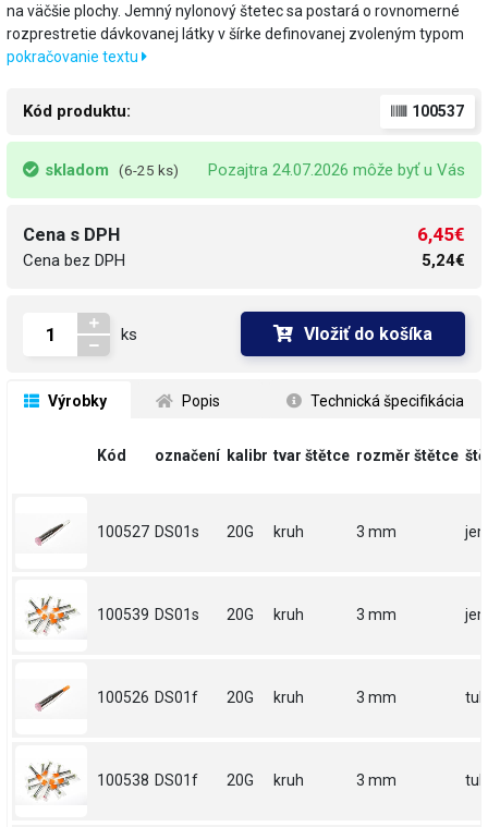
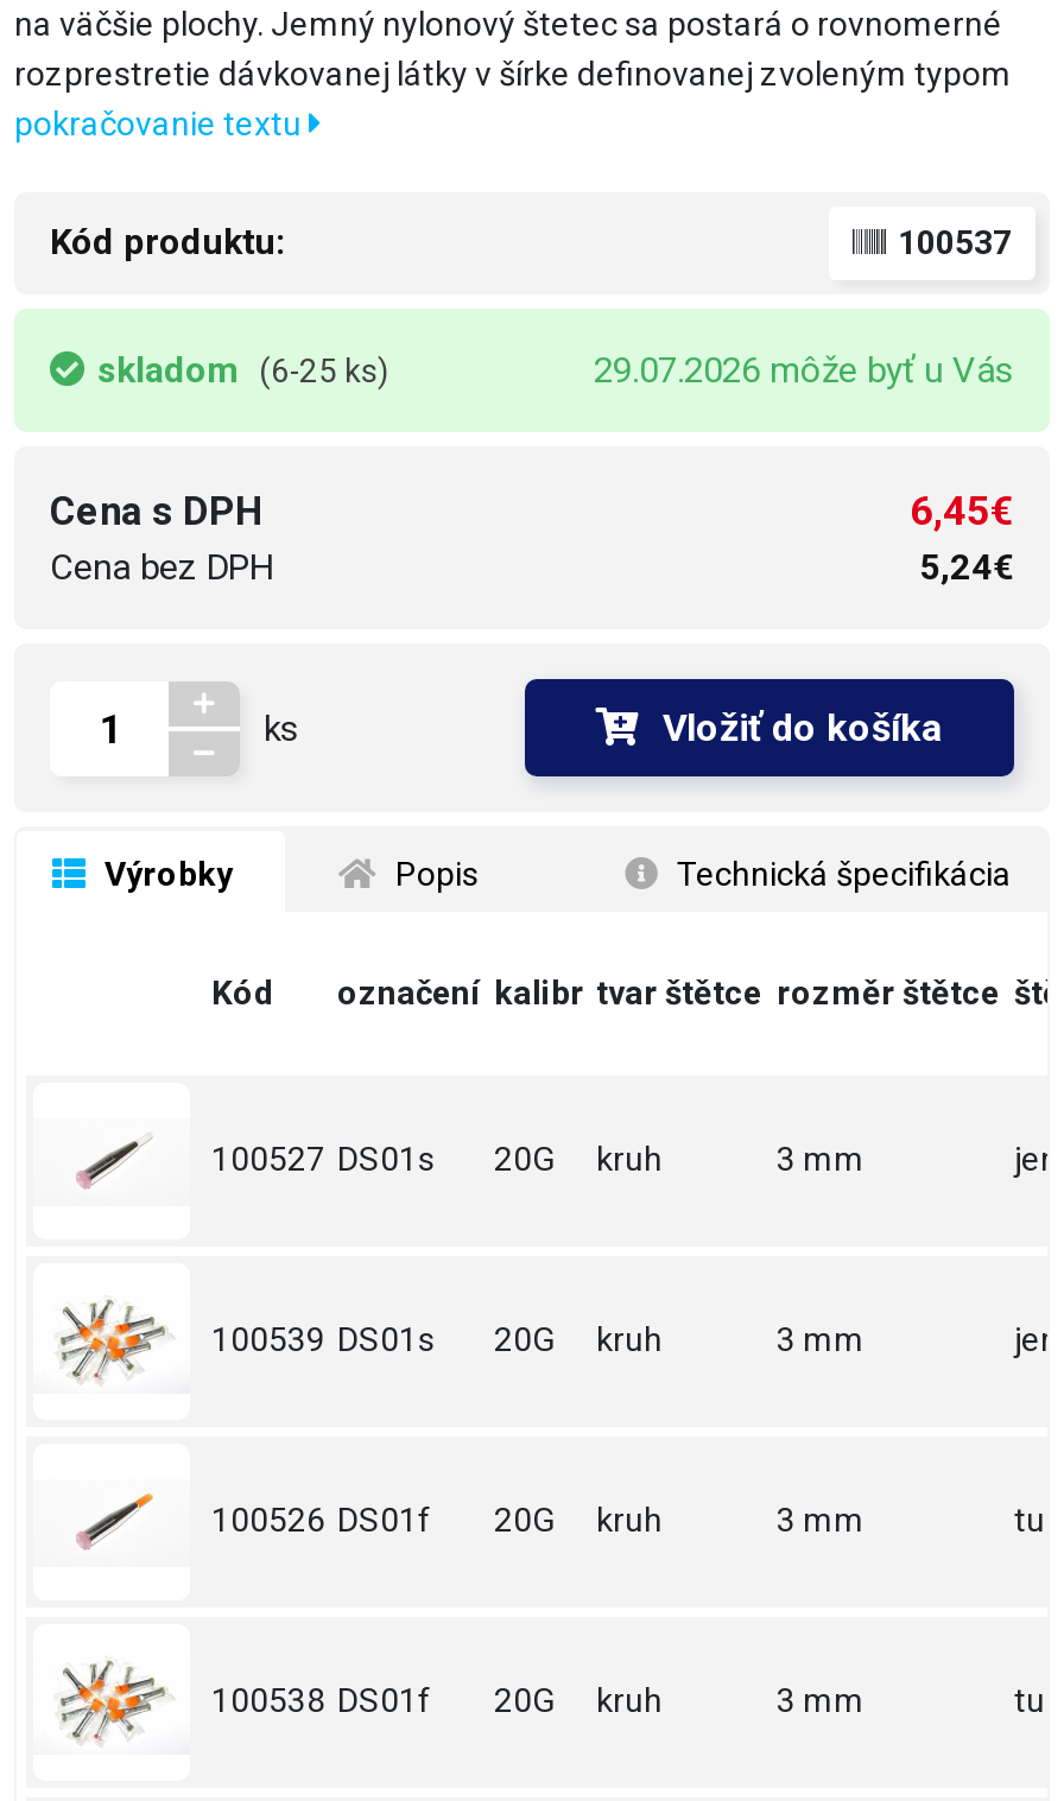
[208,161,465,180] Pozajtra 24.07.2026 môže byť u Vás -> [594,350,1014,393] 29.07.2026 môže byť u Vás

